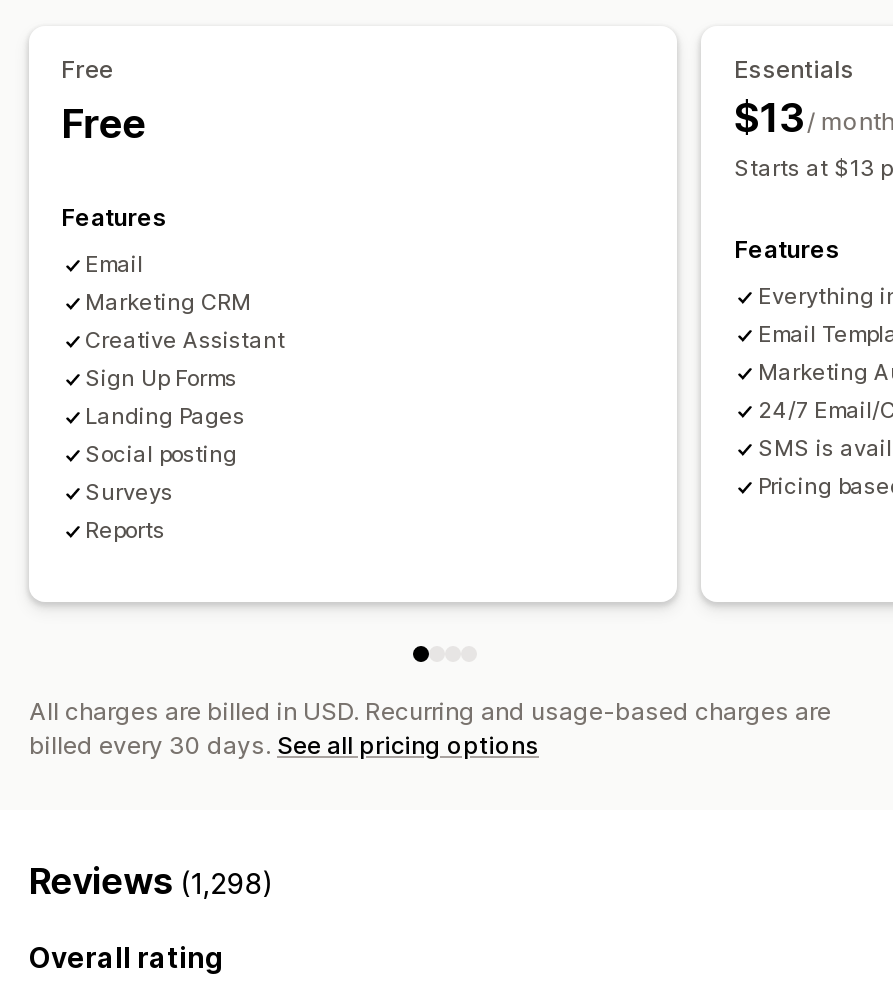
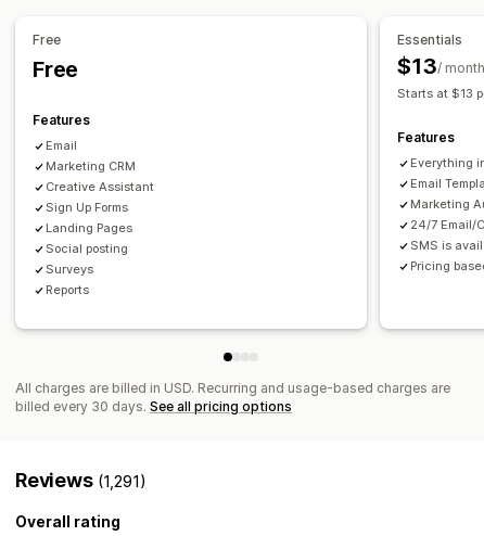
[29,861,274,903] Reviews (1,298) -> [15,469,146,492] Reviews (1,291)

